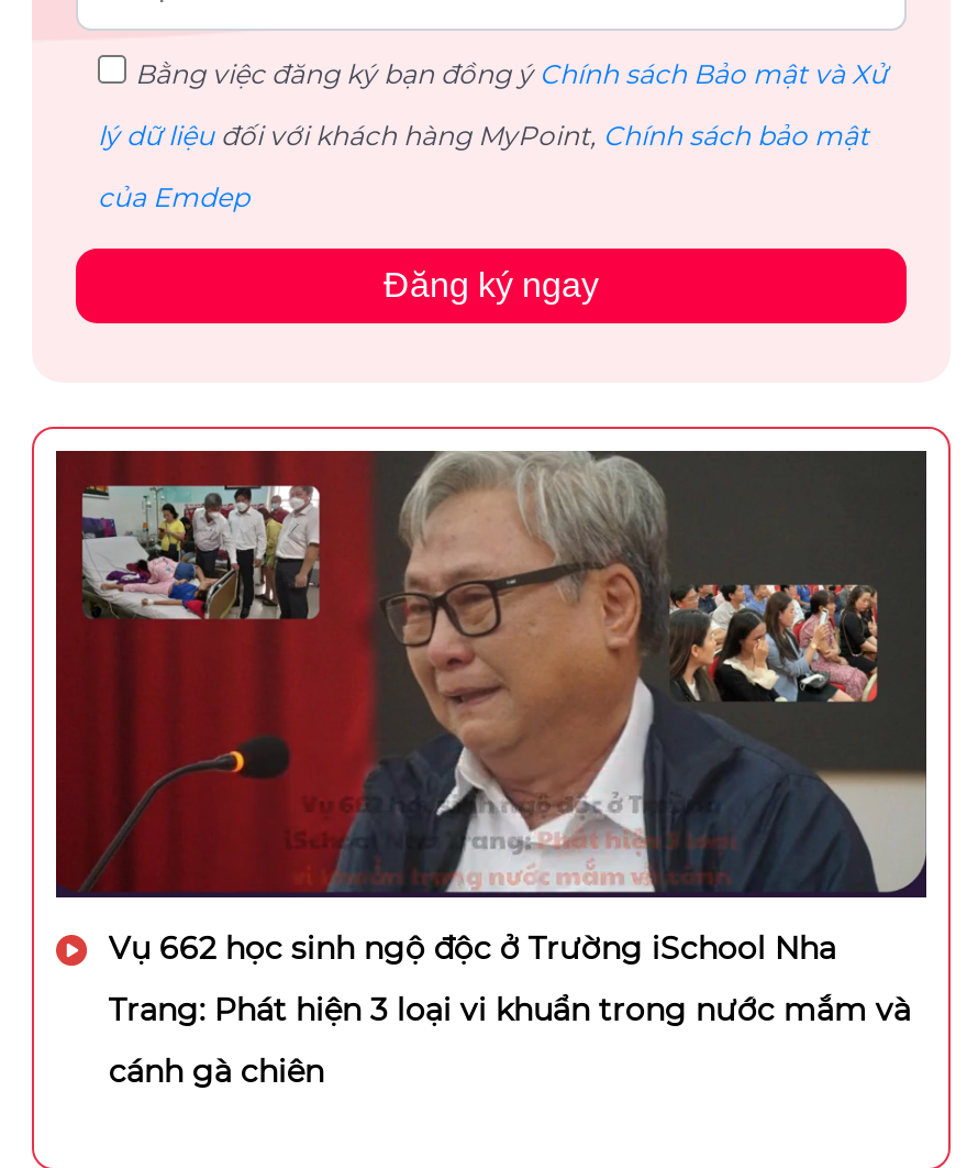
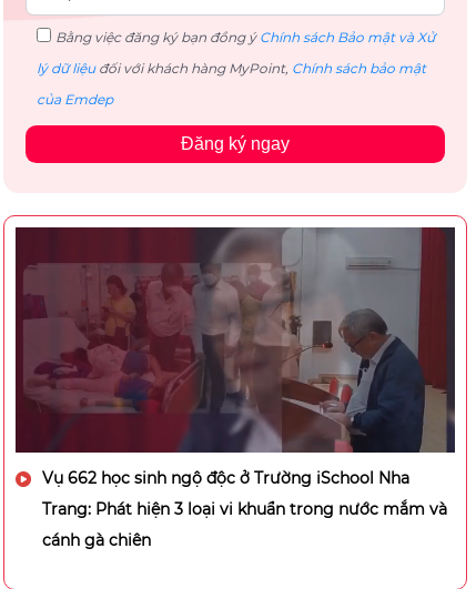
[71,451,926,900] [image] -> [23,227,455,454] [image]

